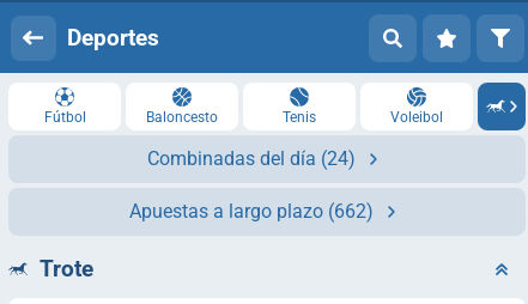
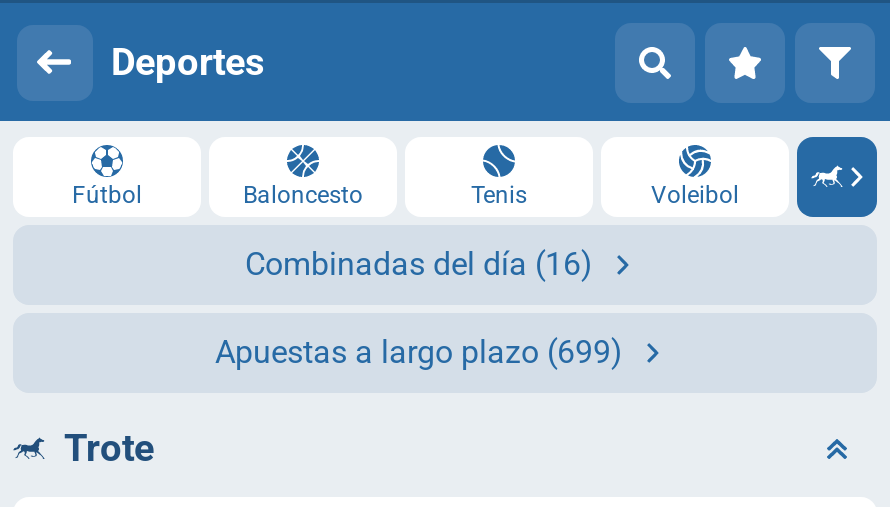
[147,147,356,170] Combinadas del día (24) -> [245,245,593,283] Combinadas del día (16)
[129,200,374,223] Apuestas a largo plazo (662) -> [215,333,623,371] Apuestas a largo plazo (699)

